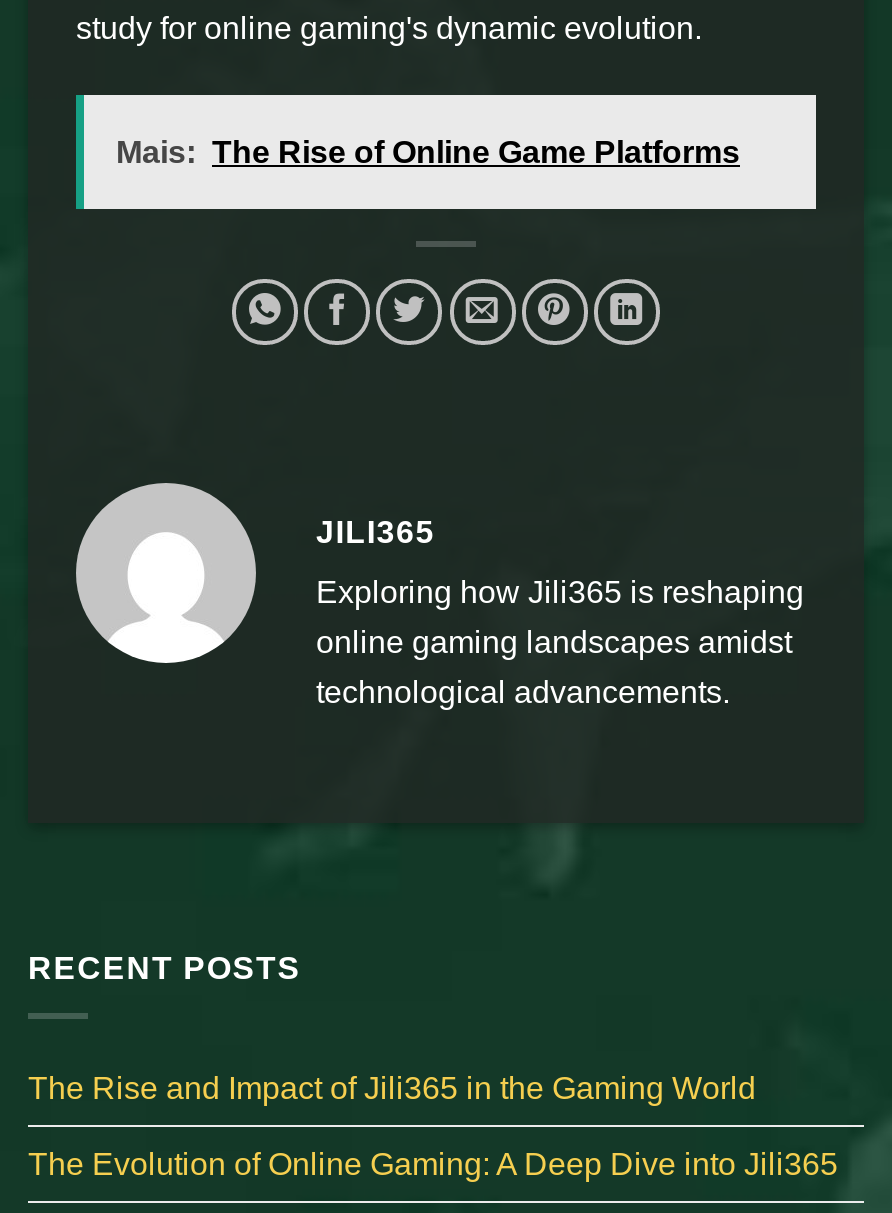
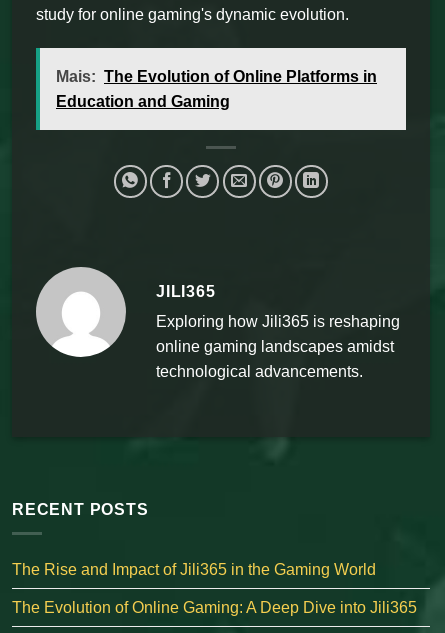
[116,134,740,168] Mais: The Rise of Online Game Platforms -> [56,68,377,110] Mais: The Evolution of Online Platforms in | Education and Gaming

